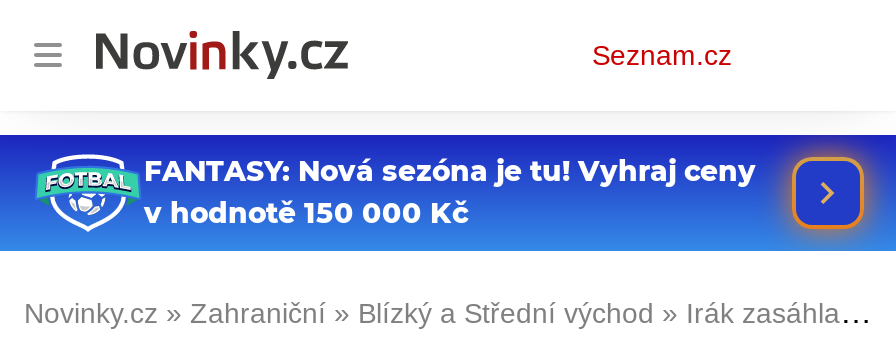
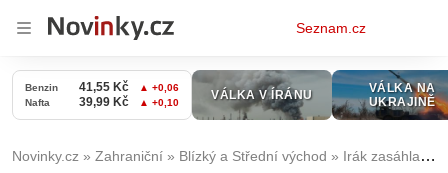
[6,133,890,253] [image] -> [3,68,445,125] [image]

